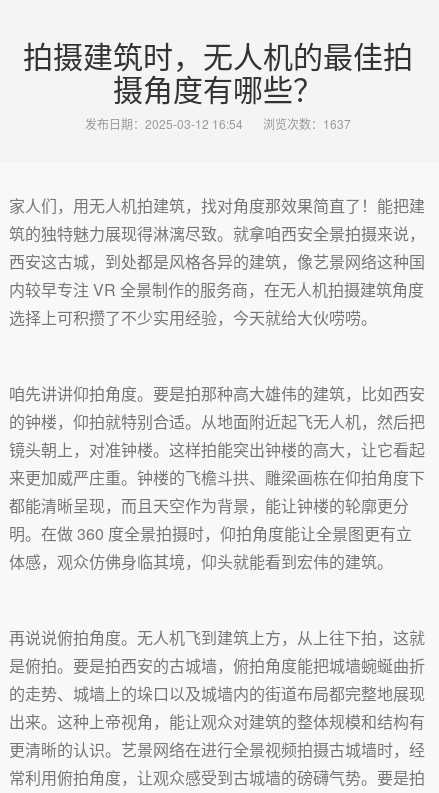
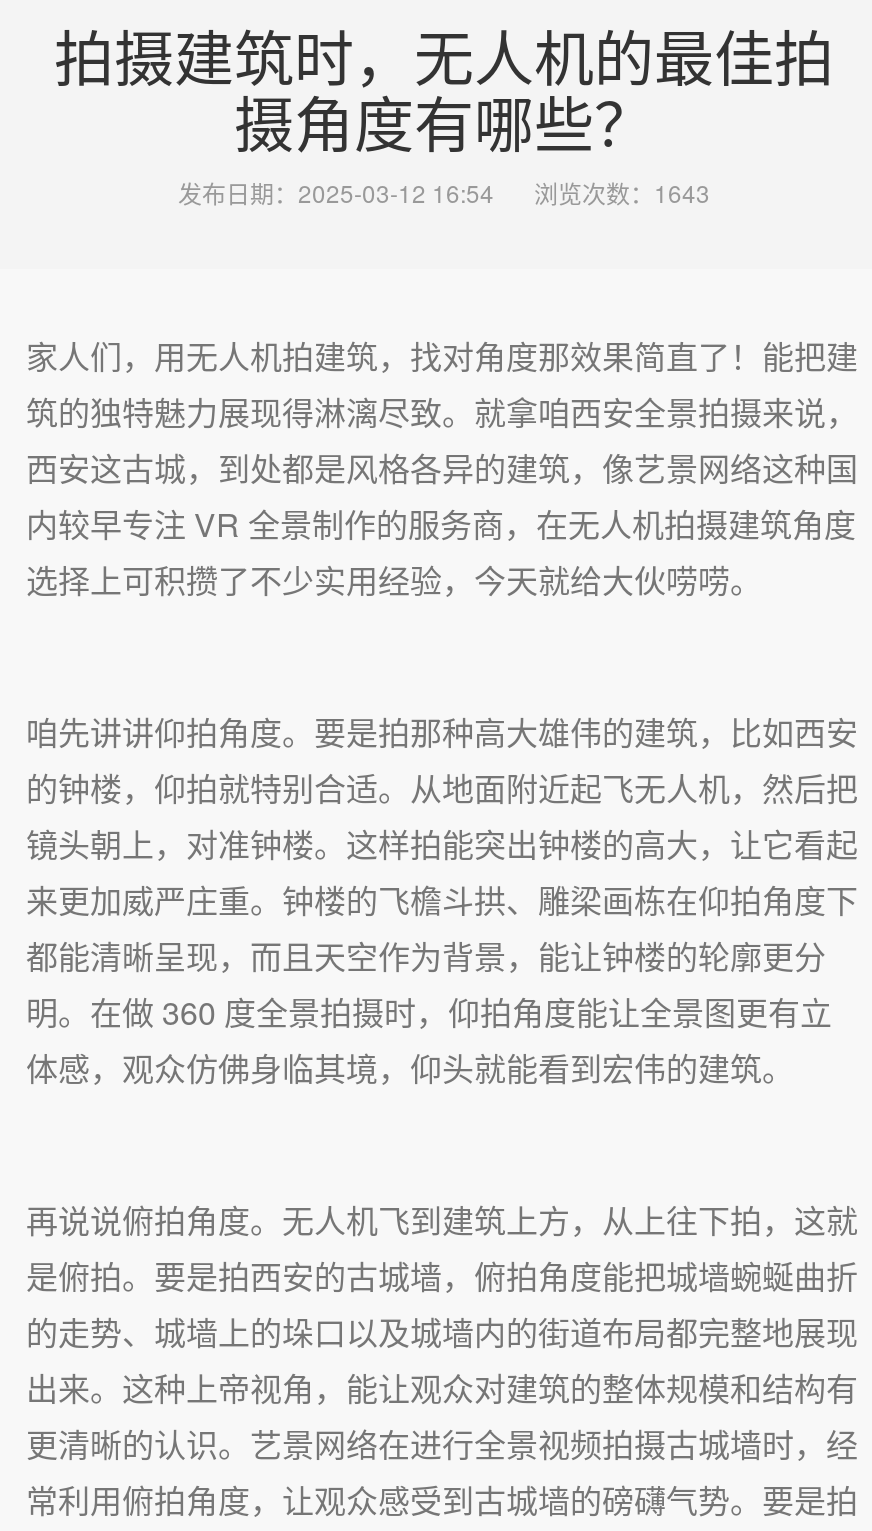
[85,115,351,132] 发布日期：2025-03-12 16:54 浏览次数：1637 -> [178,175,710,209] 发布日期：2025-03-12 16:54 浏览次数：1643

